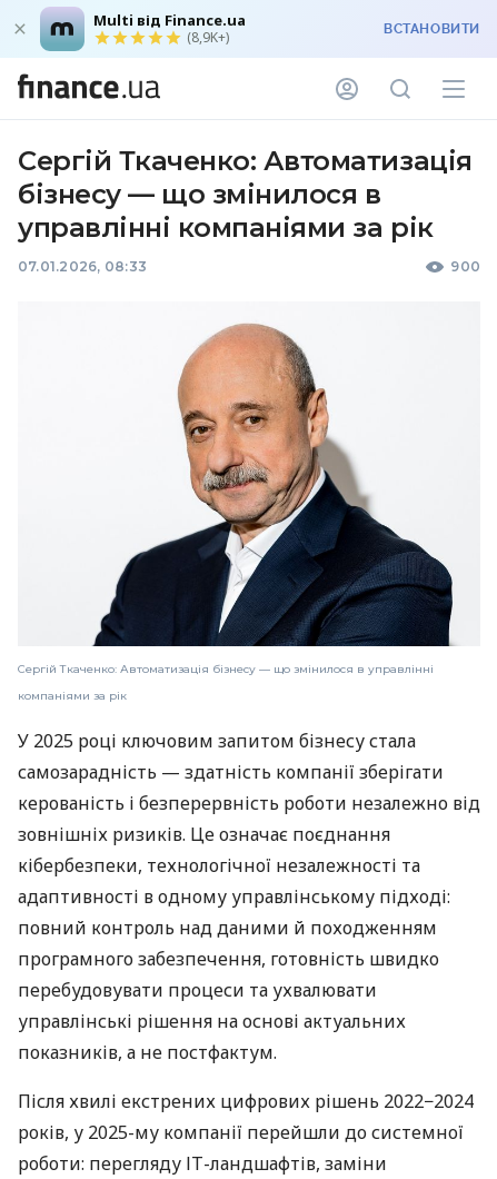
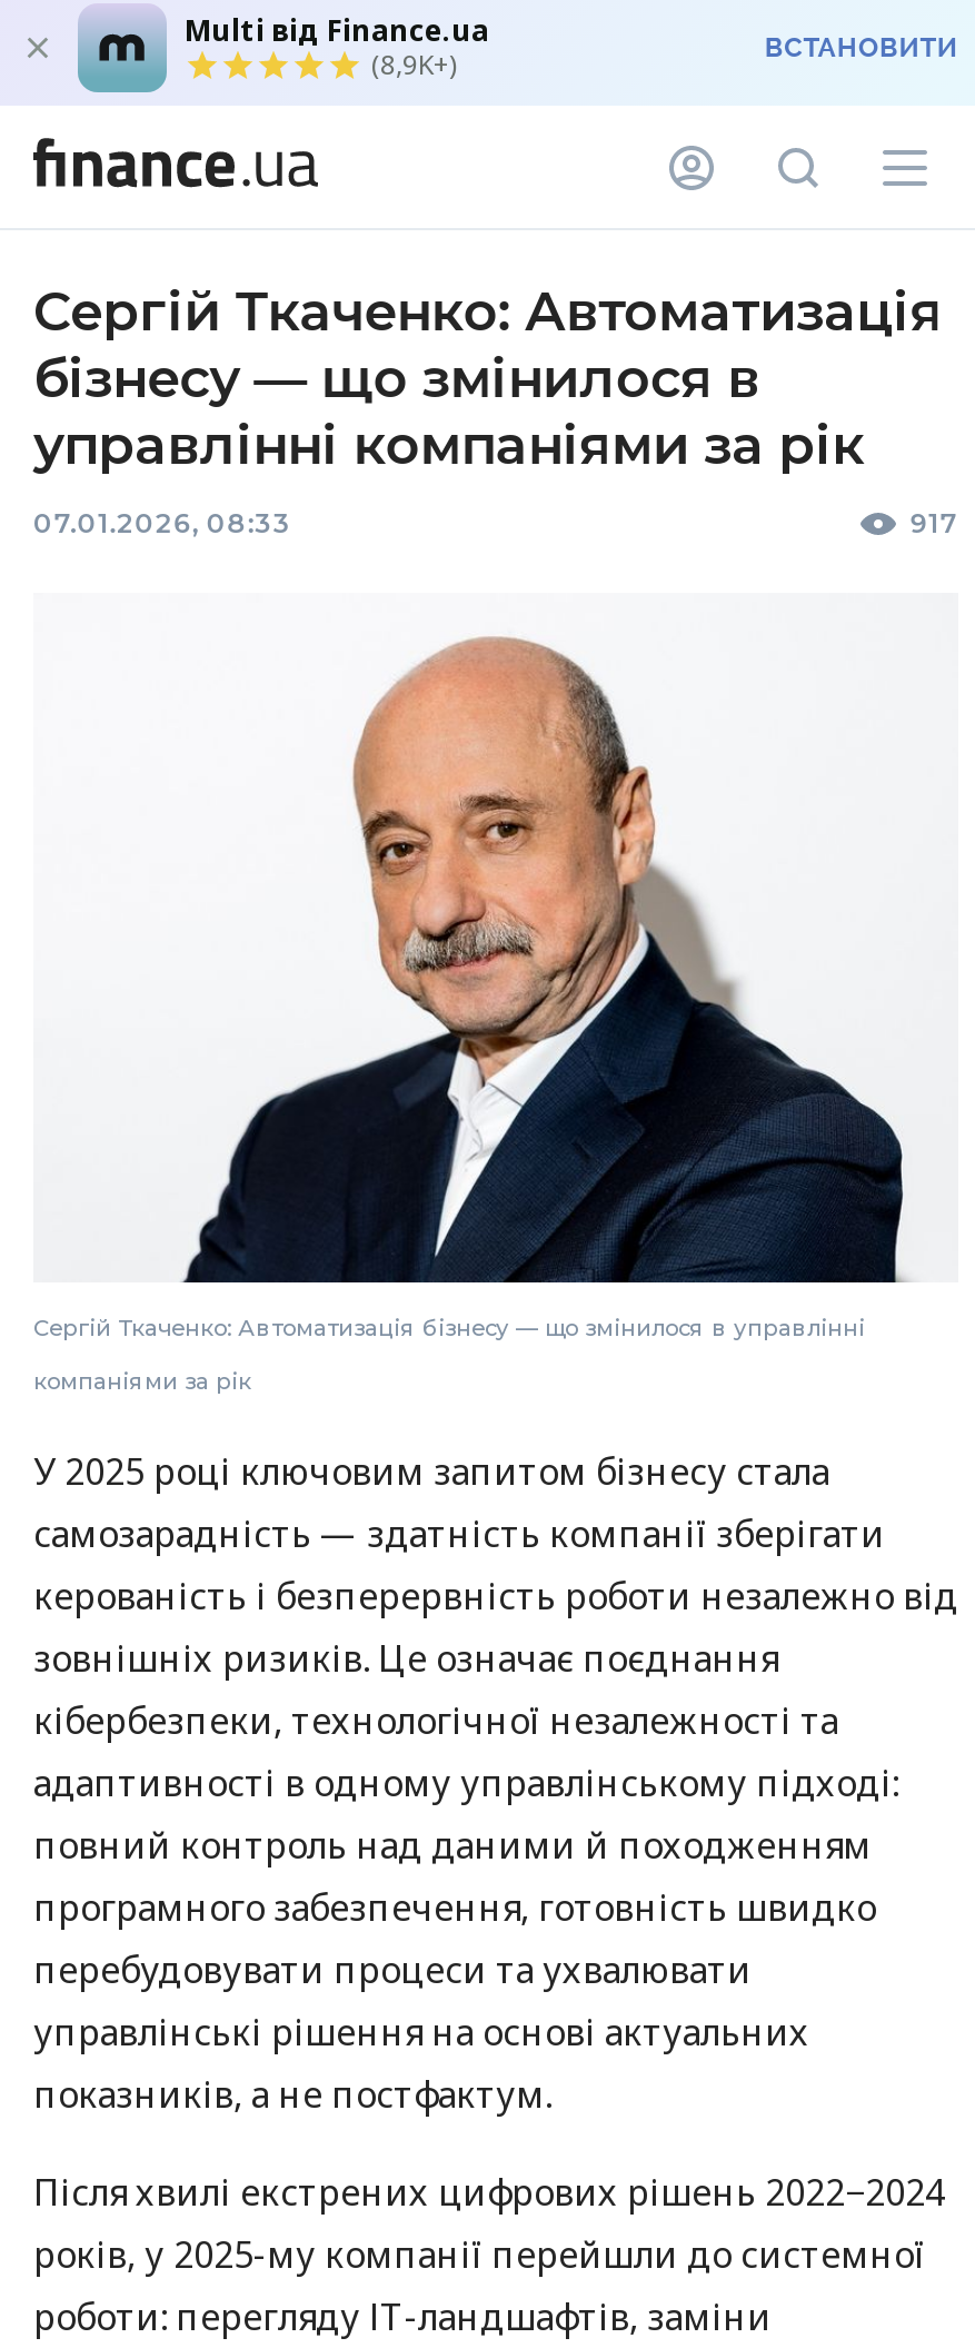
[451,258,480,275] 900 -> [910,506,958,539] 917

